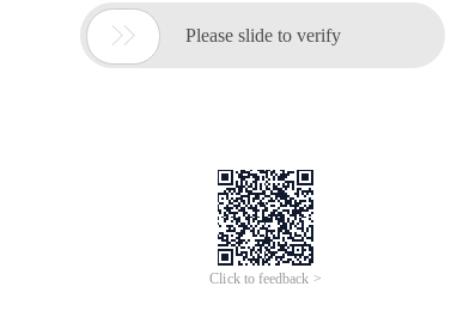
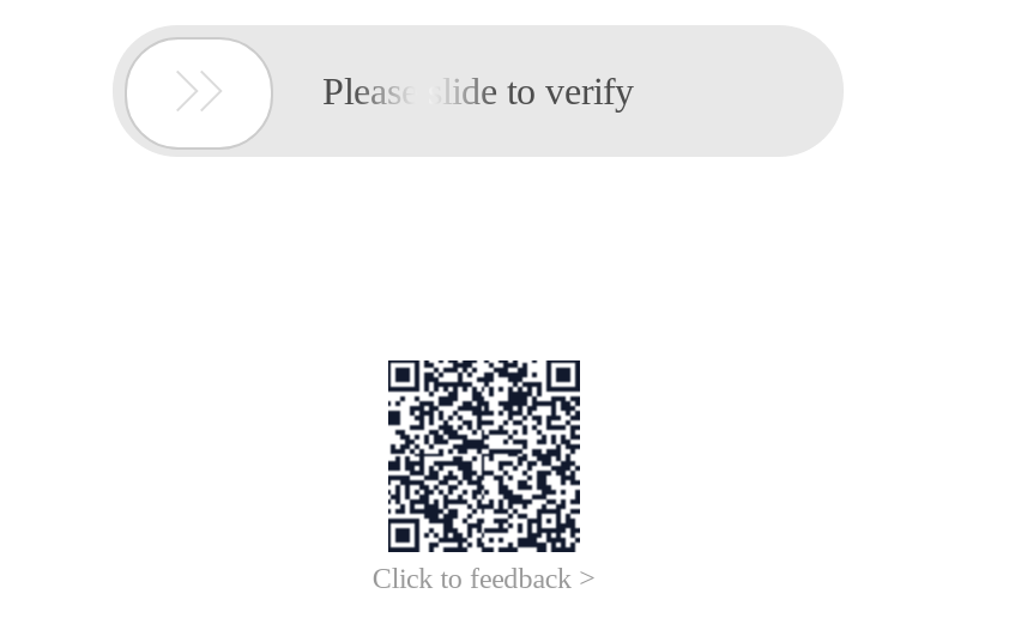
[217,169,315,267] [image] -> [386,358,582,555] [image]

